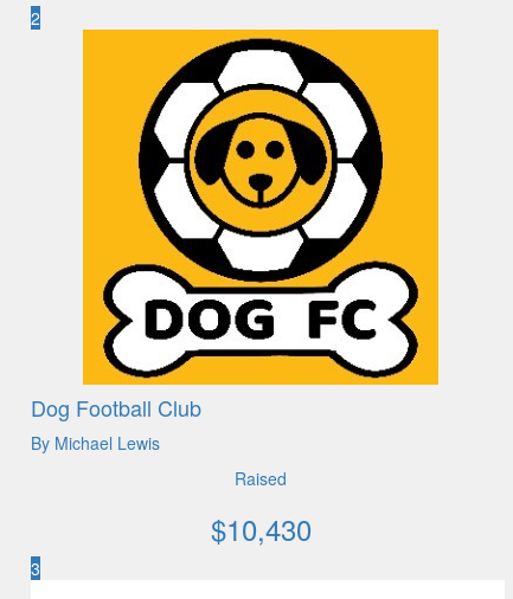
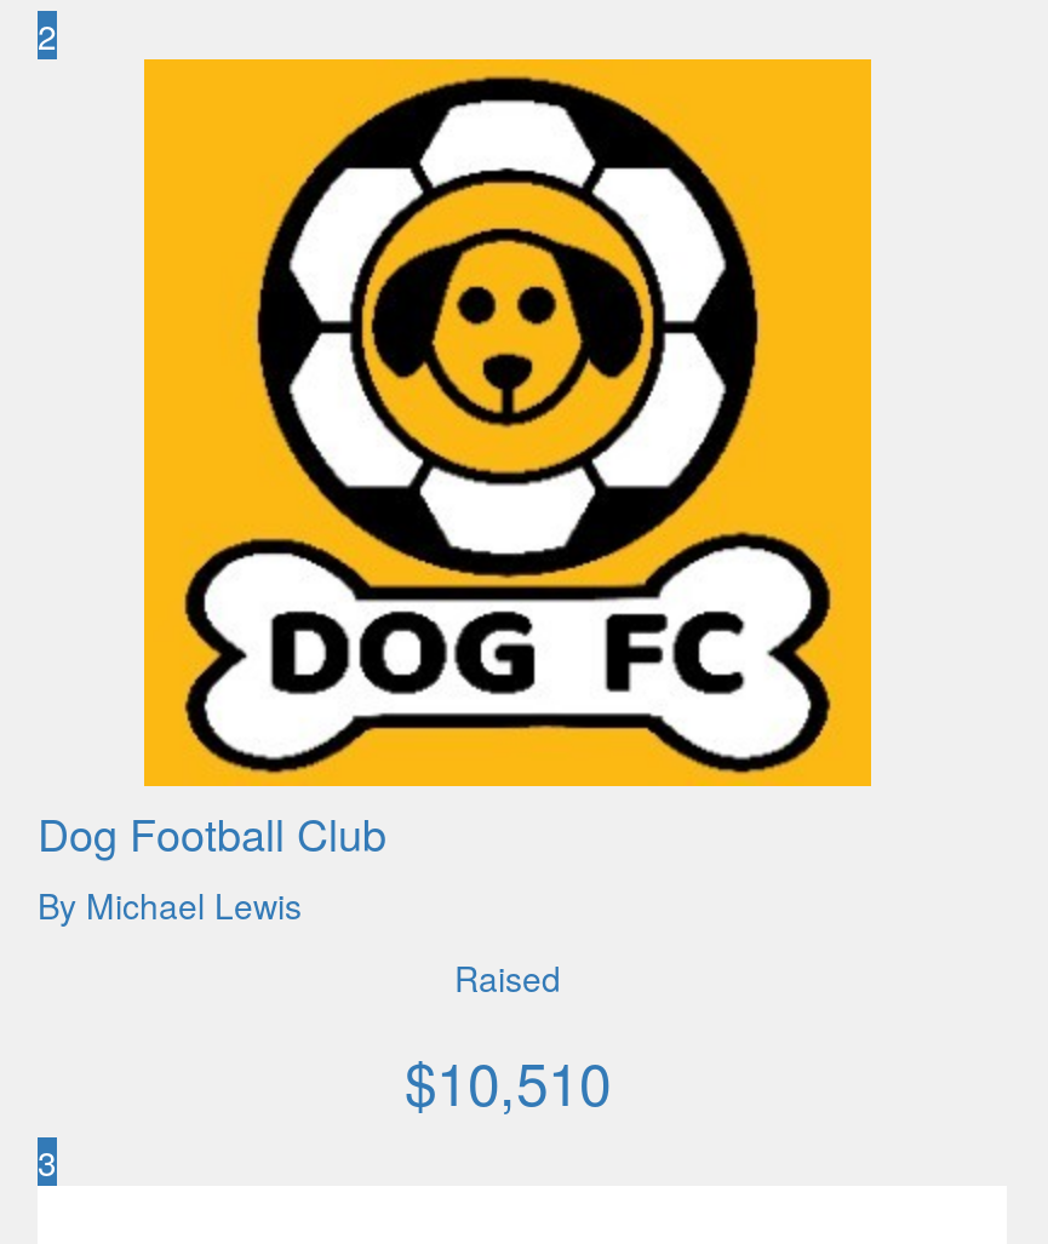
[210,508,311,549] $10,430 -> [405,1038,611,1123] $10,510

